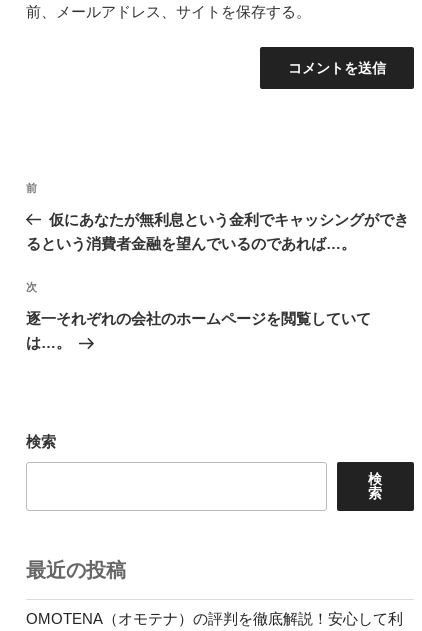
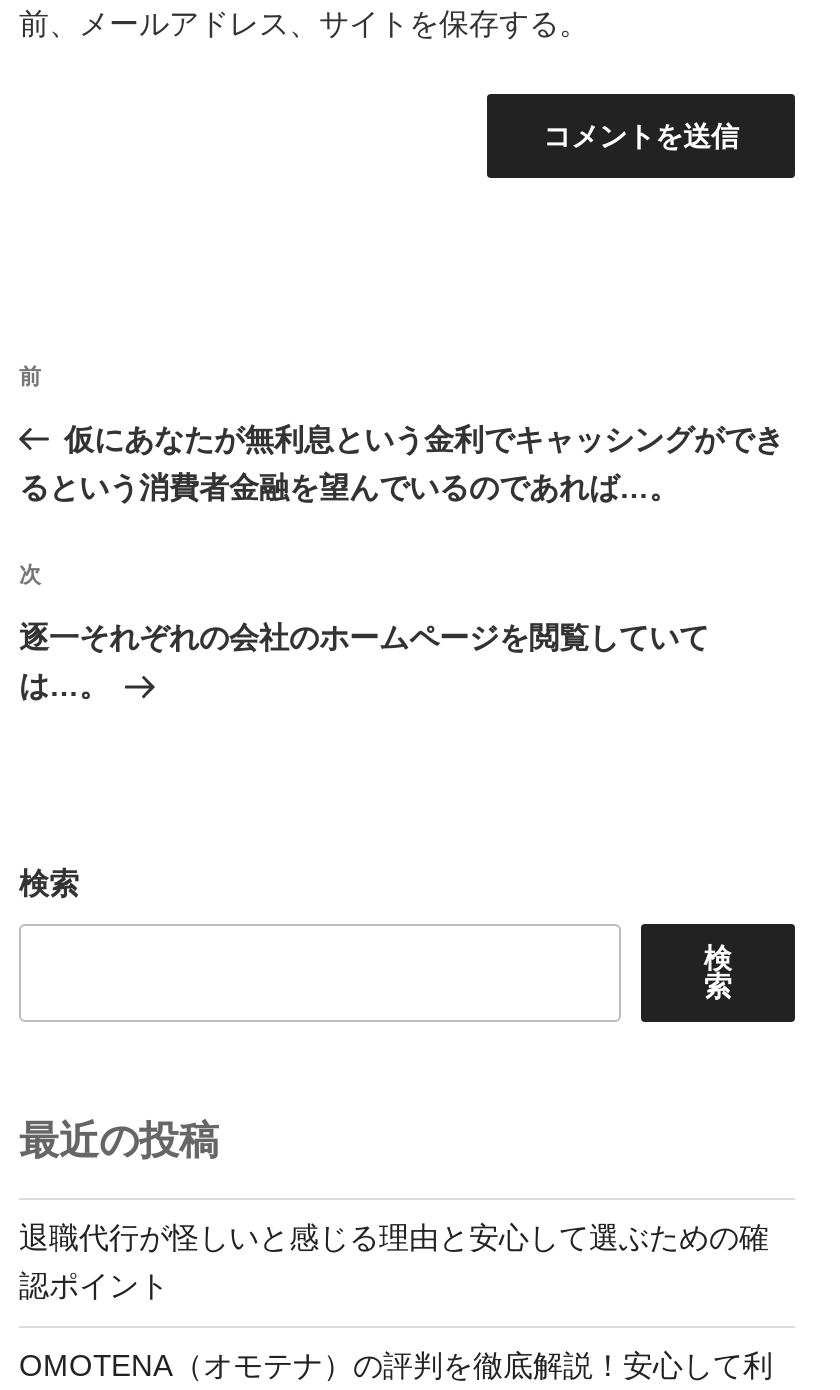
none -> [19,1220,769,1302] 退職代行が怪しいと感じる理由と安心して選ぶための確 | 認ポイント

